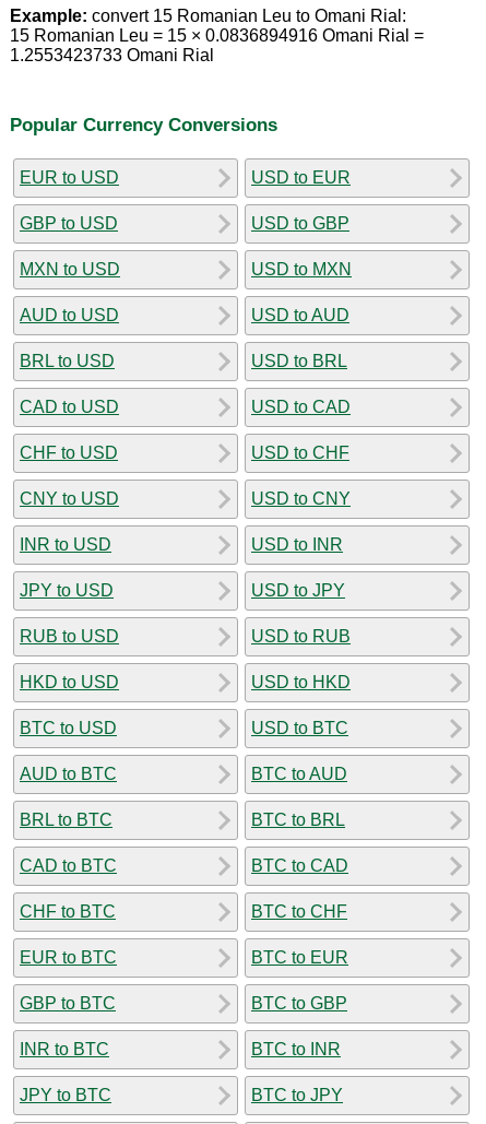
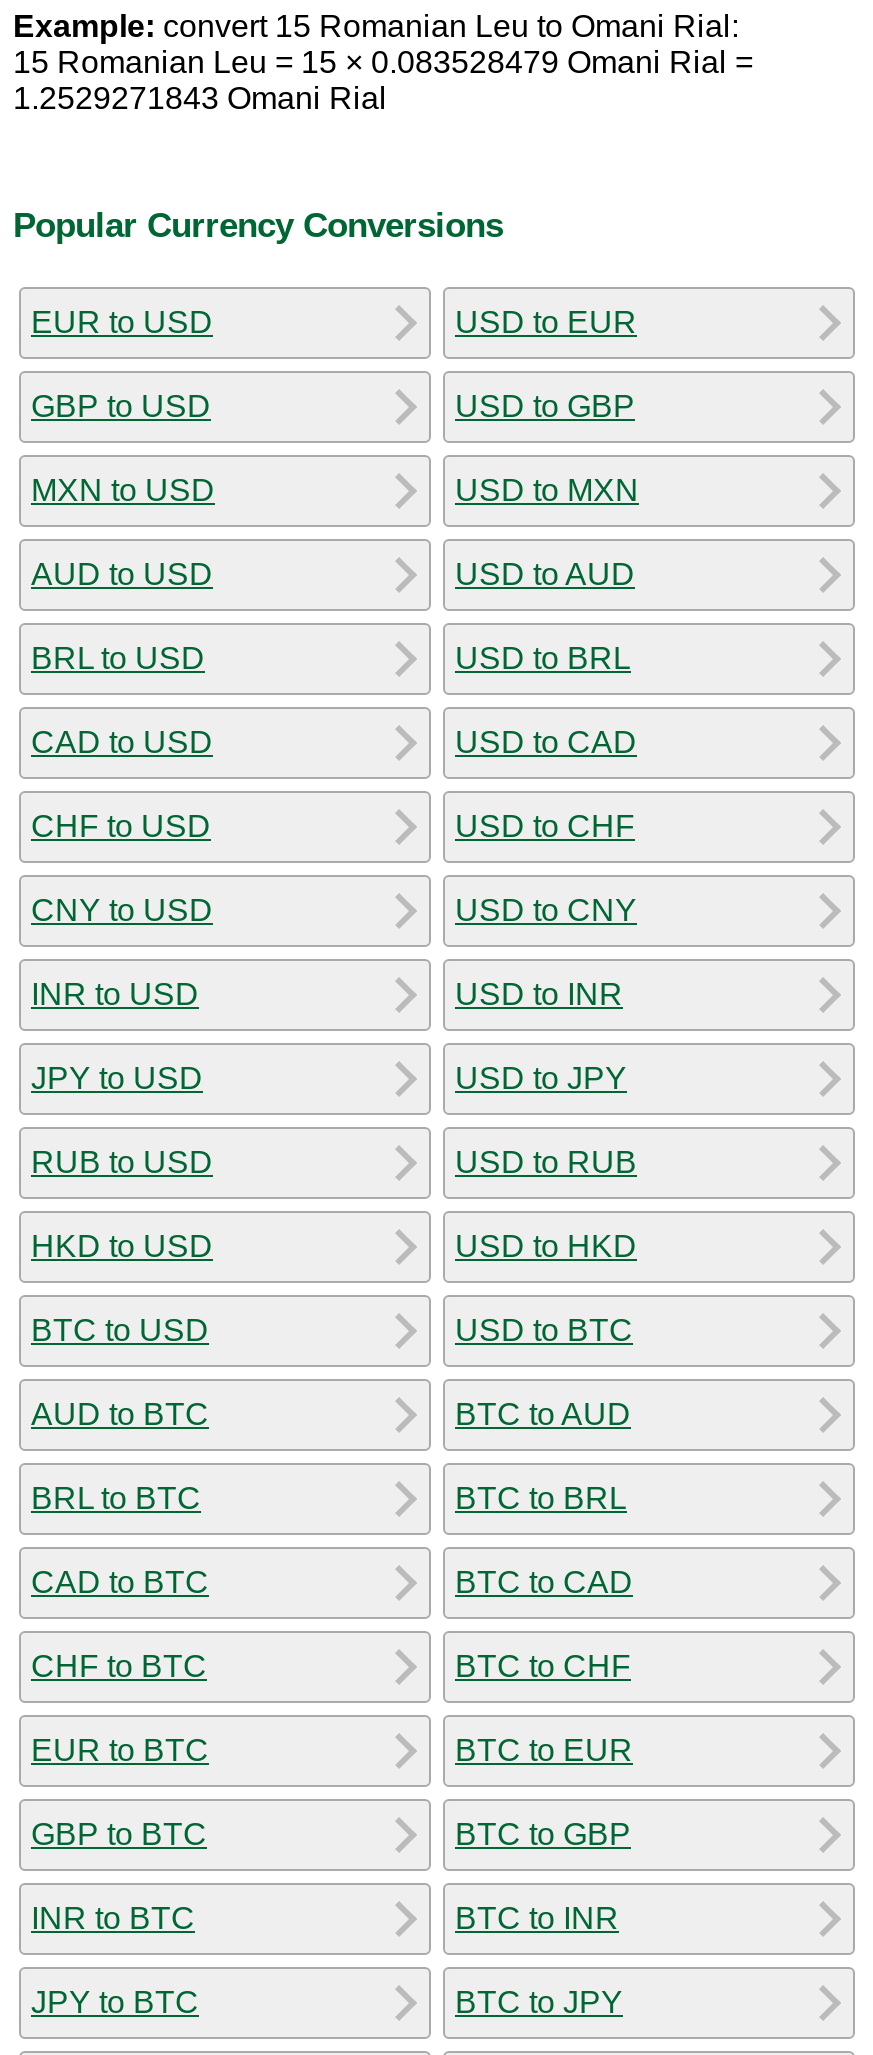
[10,27,424,45] 15 Romanian Leu = 15 × 0.0836894916 Omani Rial = -> [13,46,753,80] 15 Romanian Leu = 15 × 0.083528479 Omani Rial =
[10,46,214,65] 1.2553423733 Omani Rial -> [13,82,387,116] 1.2529271843 Omani Rial

